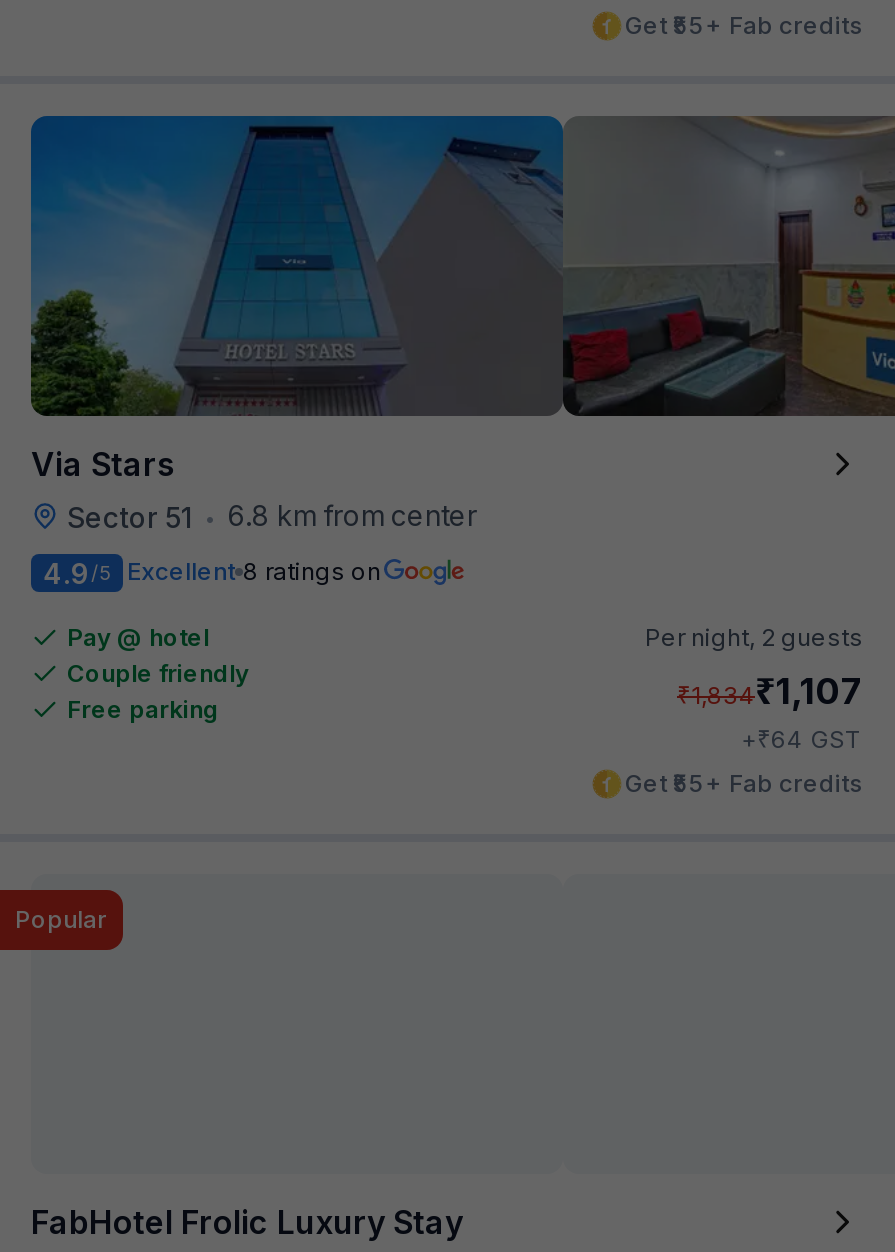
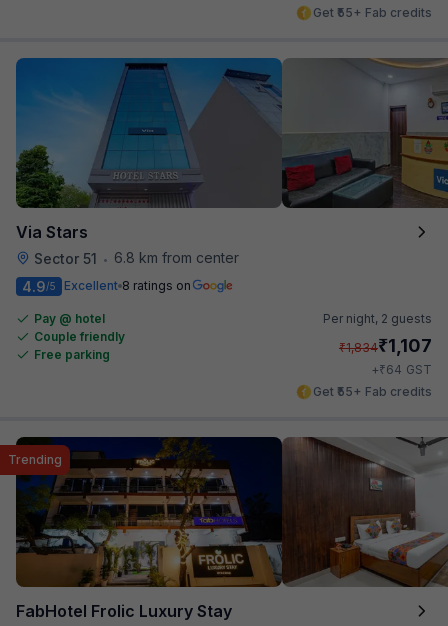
none -> [15,436,445,588] [image]
[15,903,107,933] Popular -> [8,451,62,466] Trending

